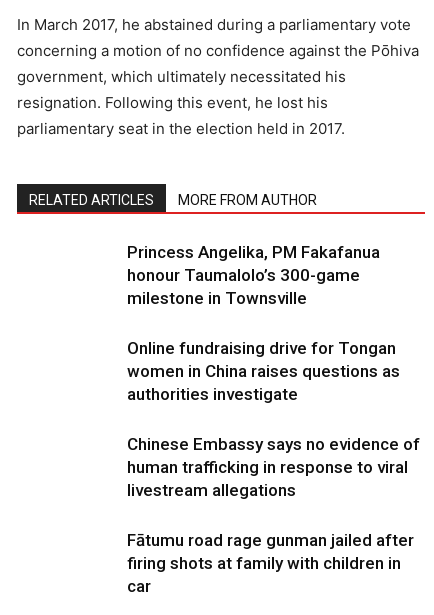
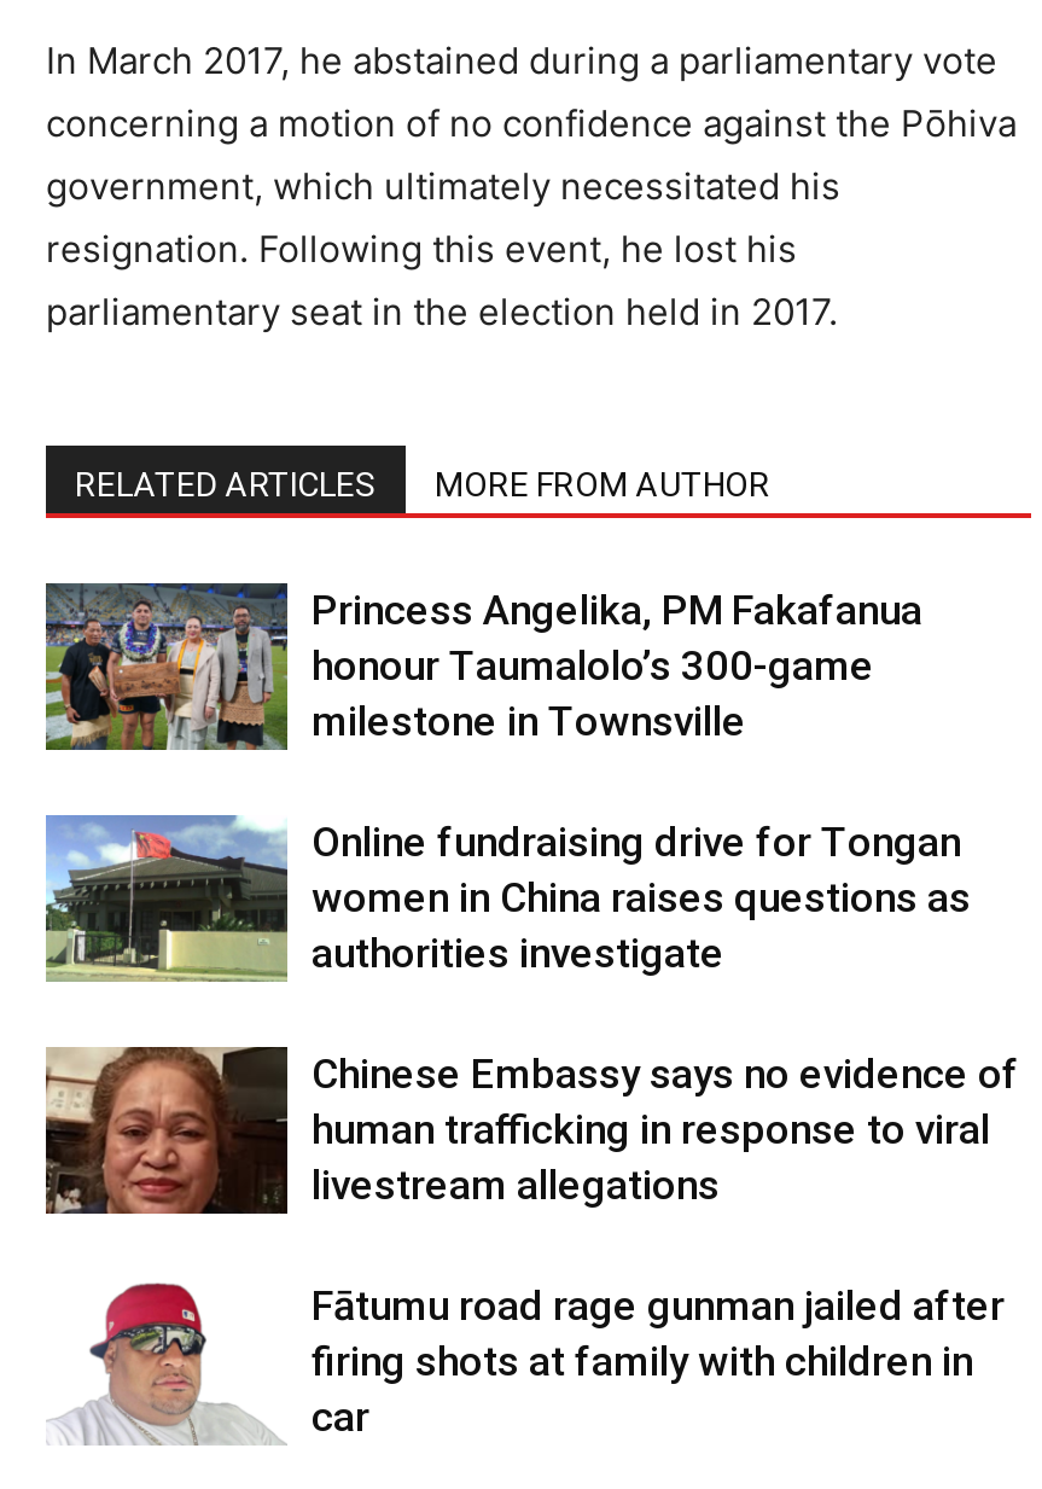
none -> [43,580,290,754] [image]
none -> [43,814,290,983] [image]
none -> [43,1043,290,1217] [image]
none -> [53,1280,285,1447] [image]

